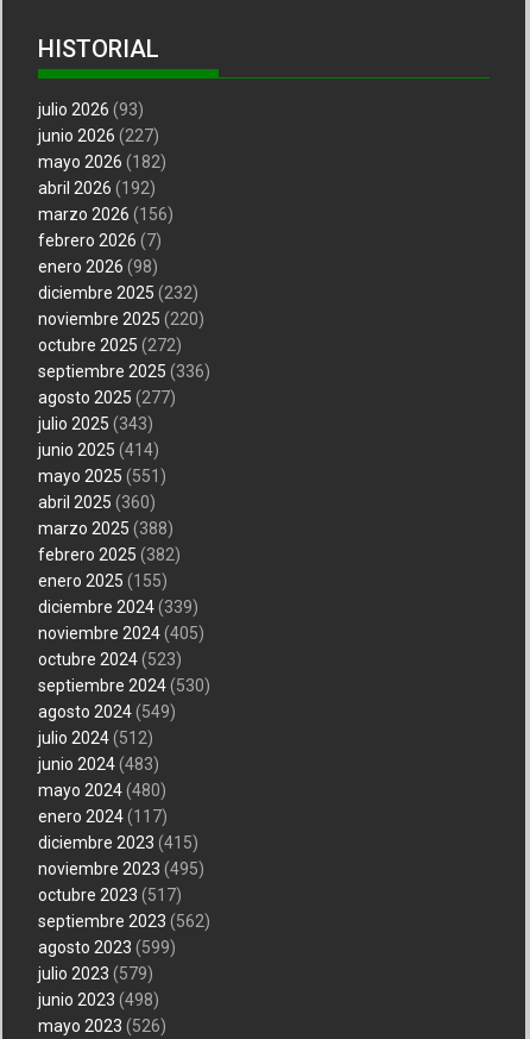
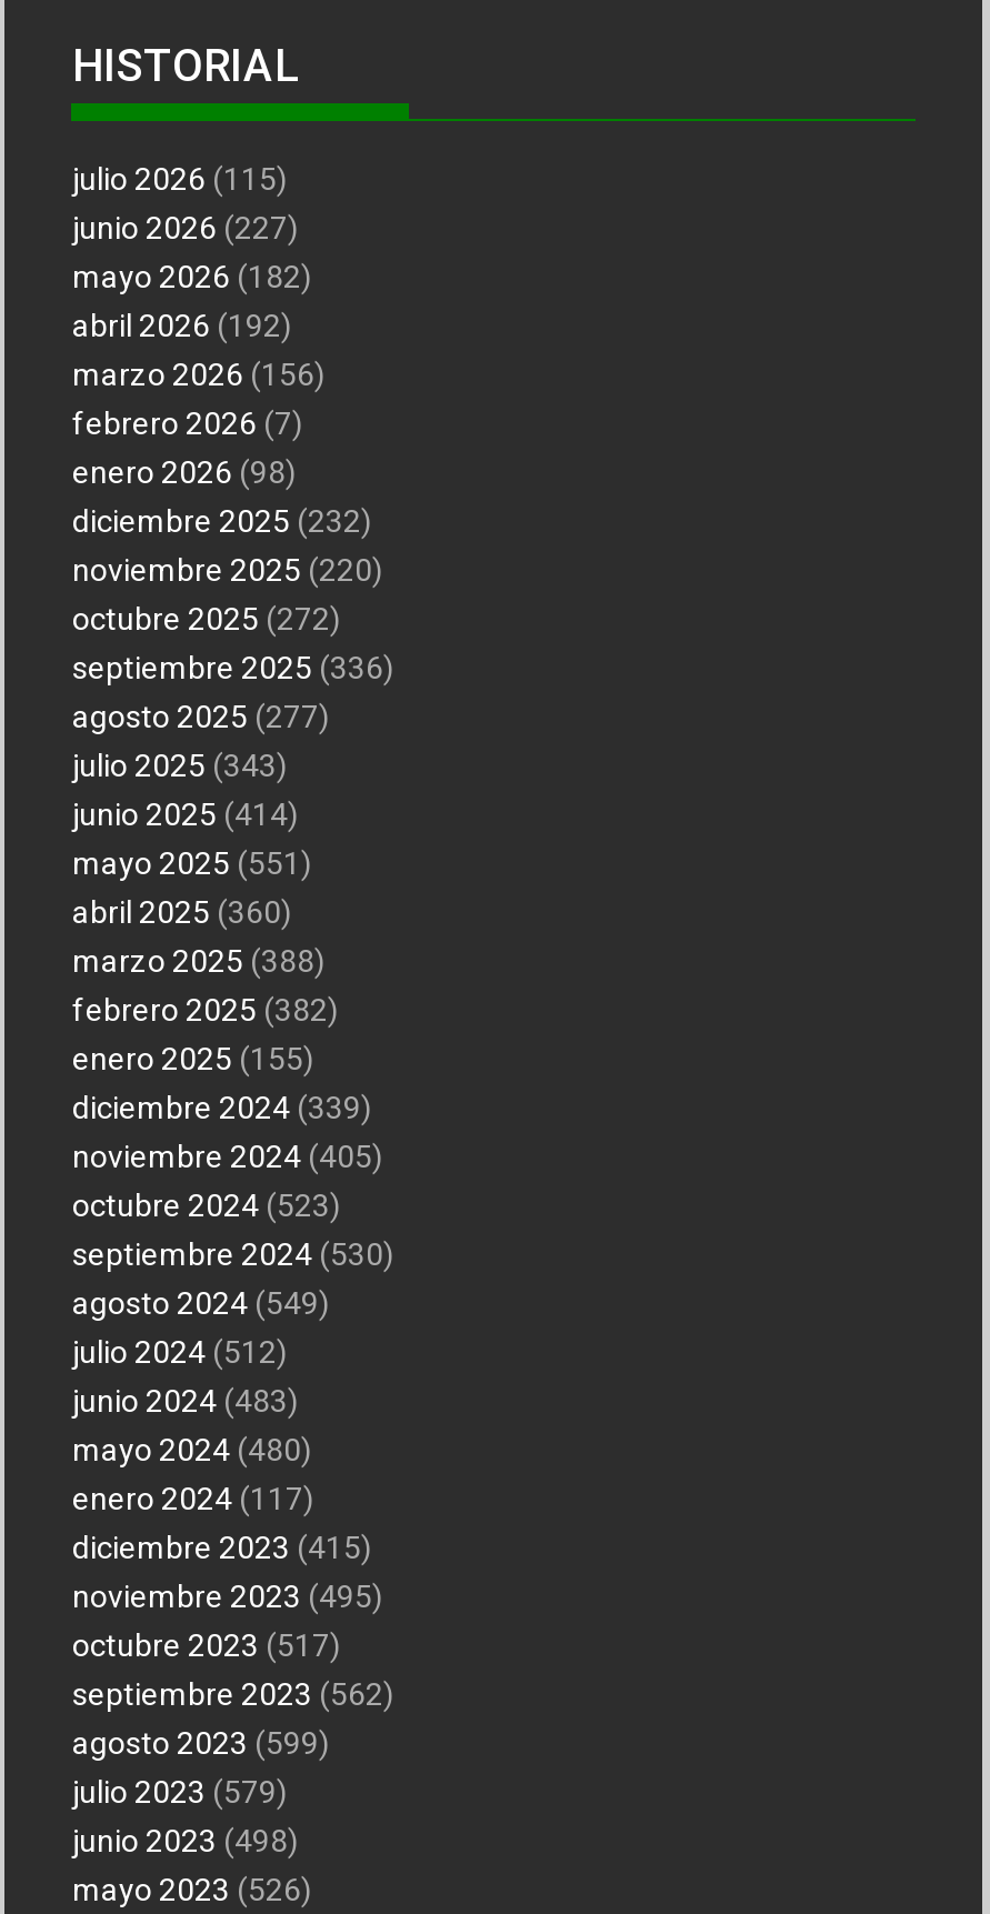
[39,100,144,119] julio 2026 (93) -> [72,162,288,197] julio 2026 (115)

